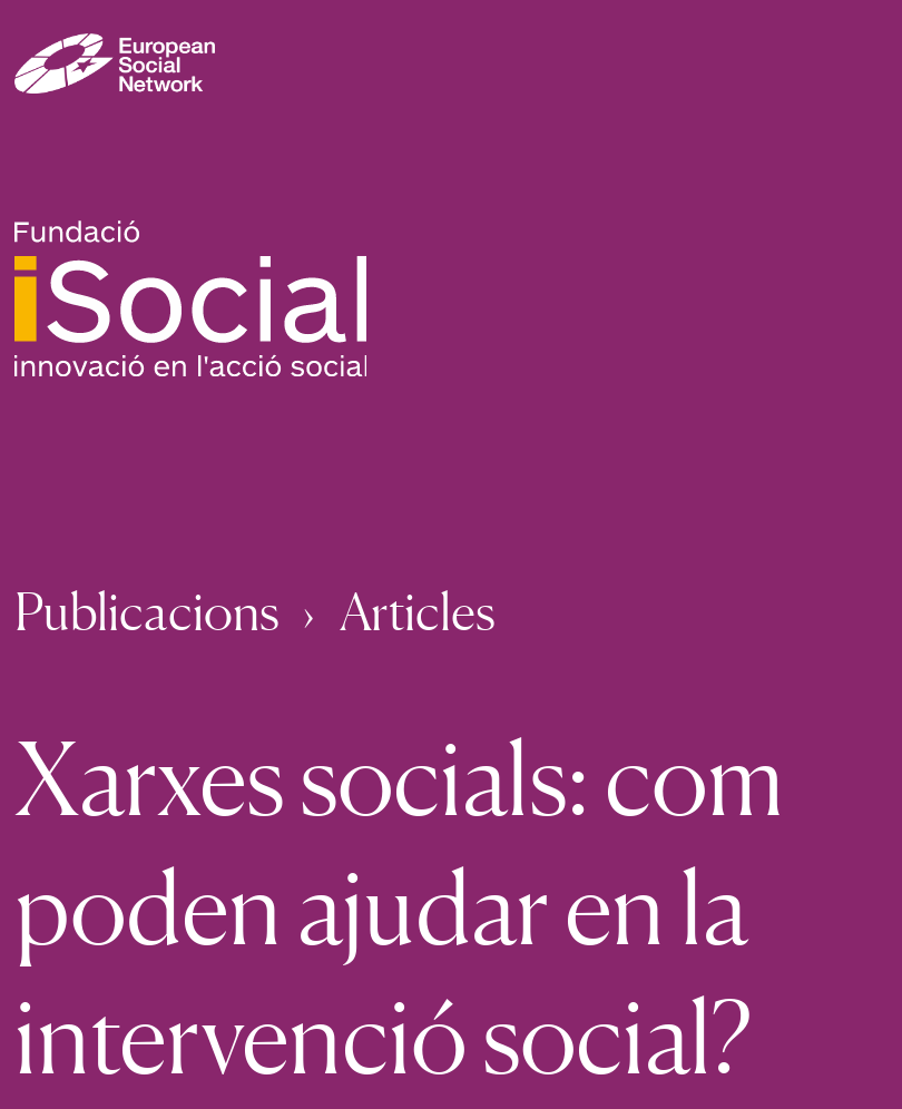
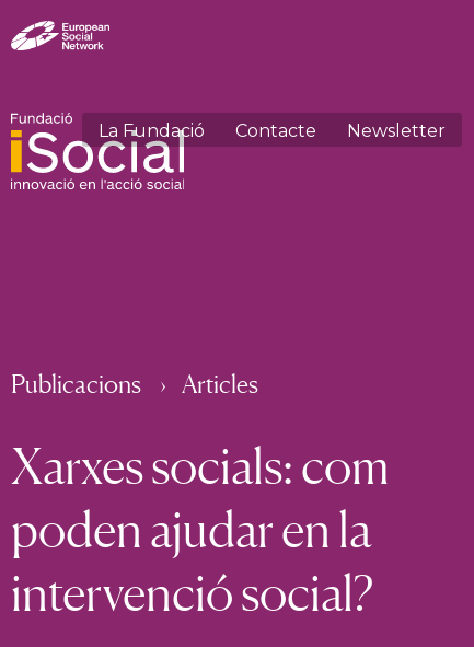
none -> [99,120,446,141] La Fundació | Contacte | Newsletter

